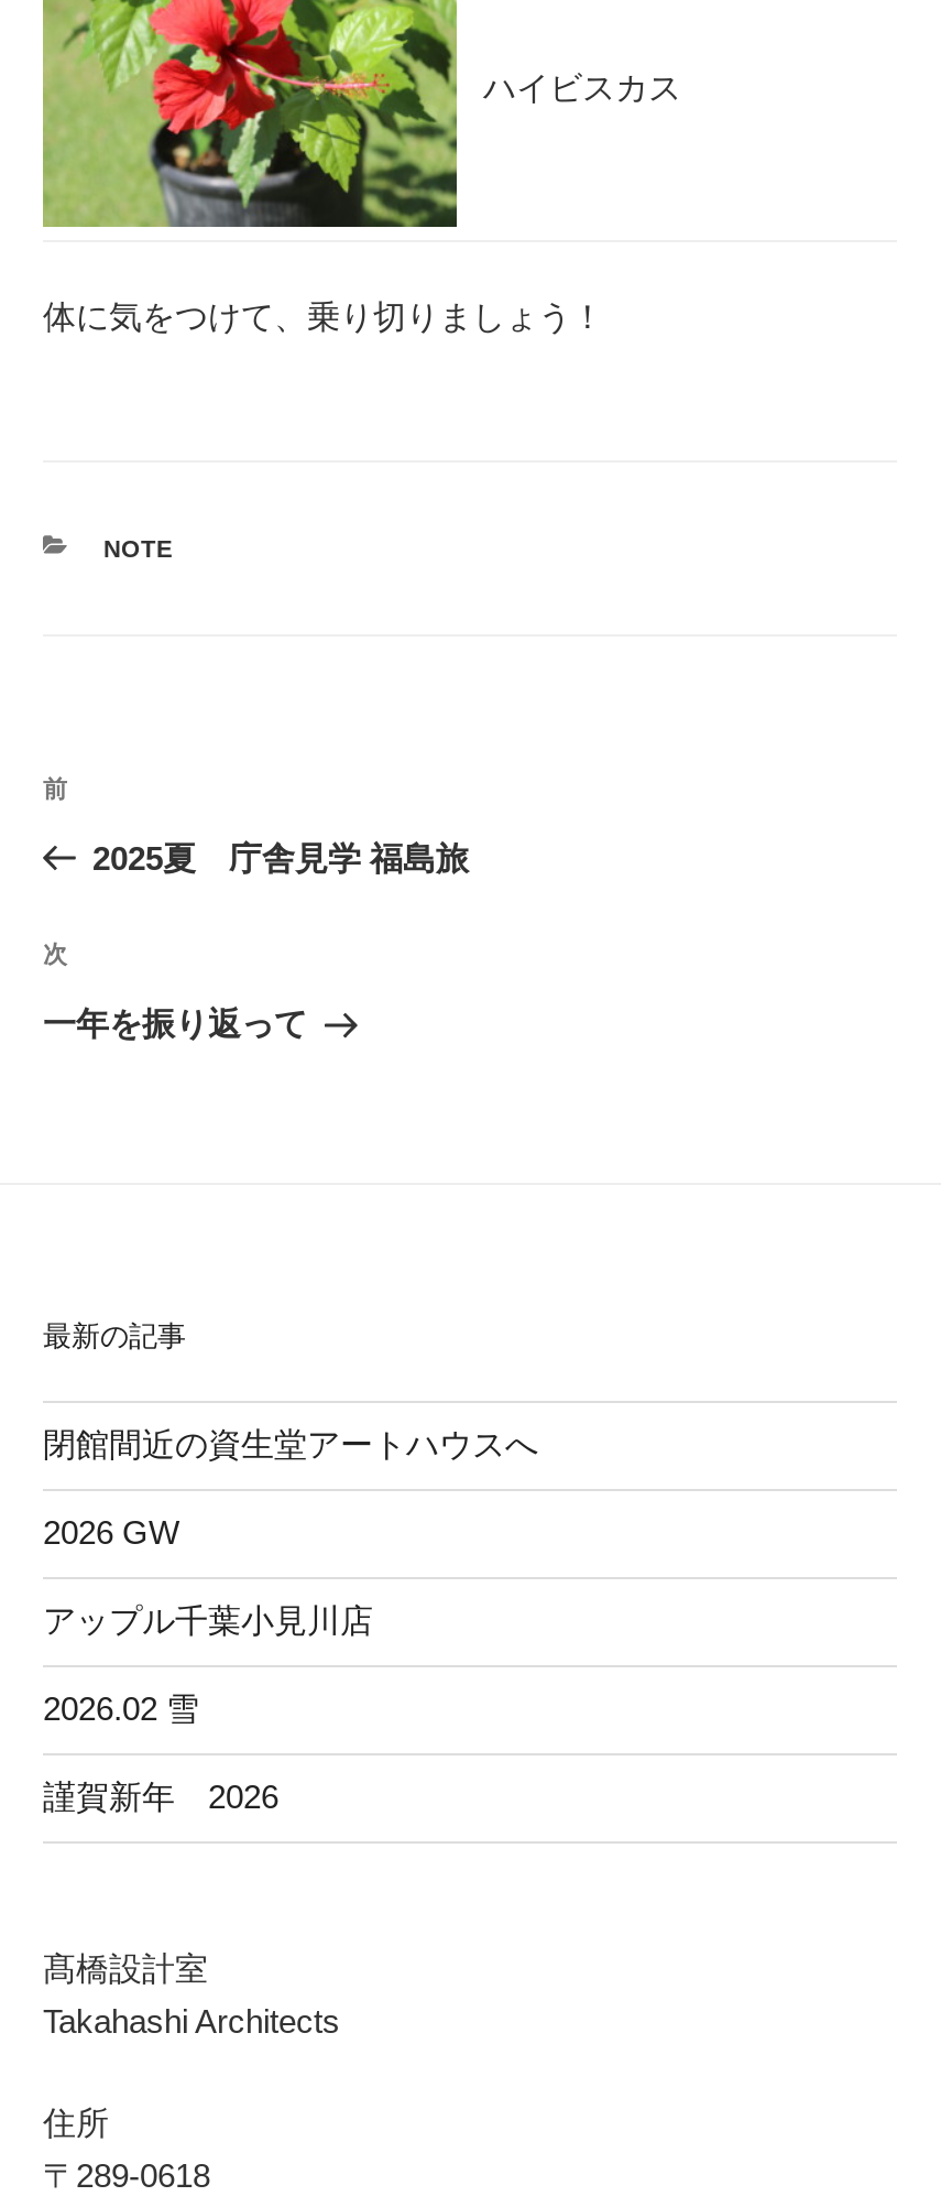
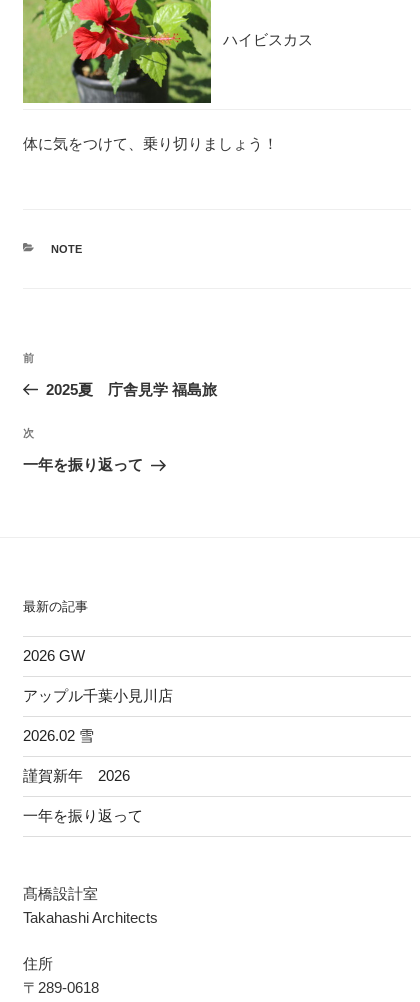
[43,1426,571,1463] 閉館間近の資生堂アートハウスへ -> none
moved [43,1514,373,1815] -> [23,647,173,784]: 2026 GW | アップル千葉小見川店 | 2026.02 雪 | 謹賀新年 2026
none -> [23,807,143,824] 一年を振り返って

